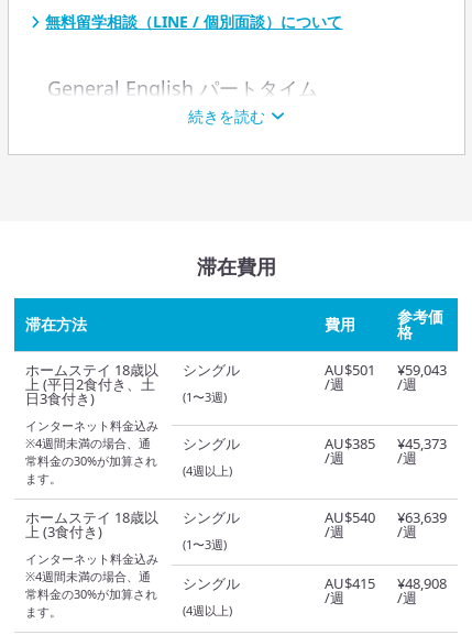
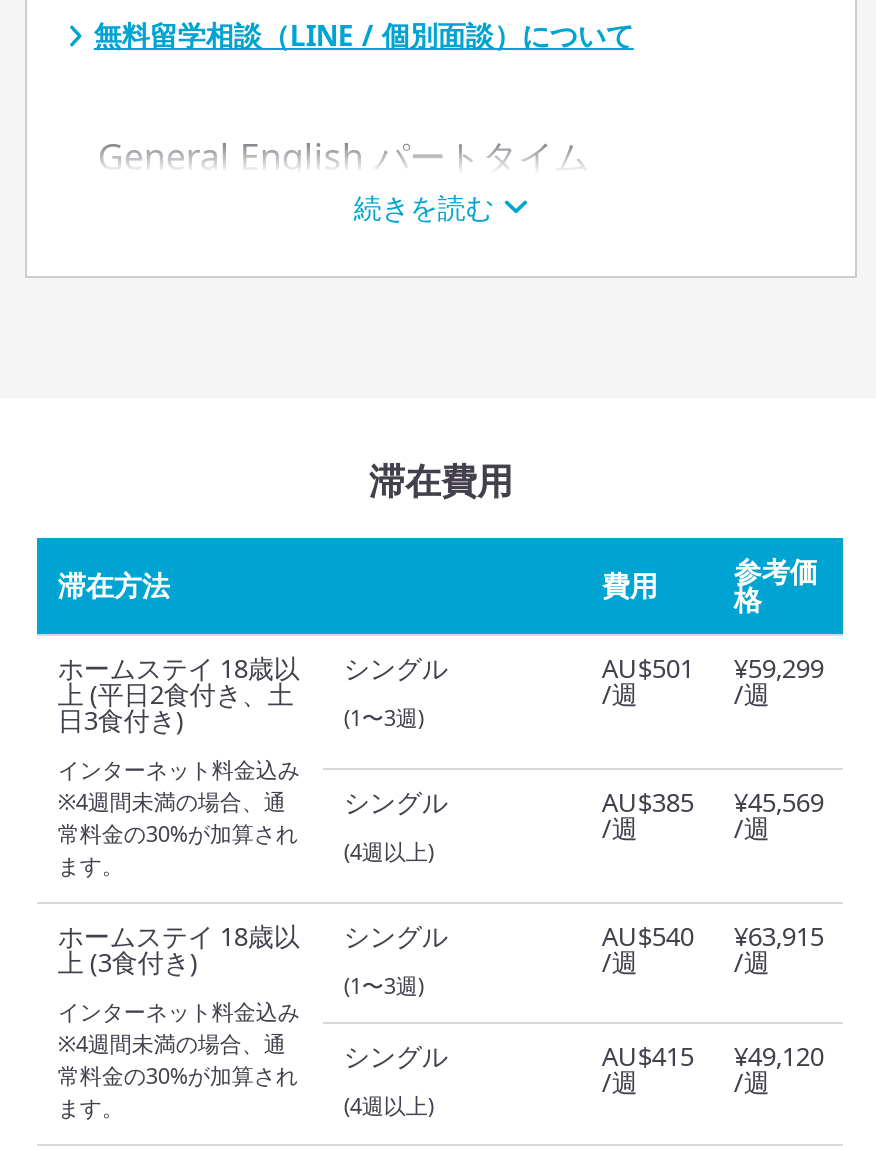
[325,360,447,379] AU$501 ¥59,043 -> [602,649,824,685] AU$501 ¥59,299
[325,433,447,453] AU$385 ¥45,373 -> [602,783,824,819] AU$385 ¥45,569
[325,507,447,527] AU$540 ¥63,639 -> [602,917,824,953] AU$540 ¥63,915
[325,573,447,593] AU$415 ¥48,908 -> [602,1037,824,1073] AU$415 ¥49,120

